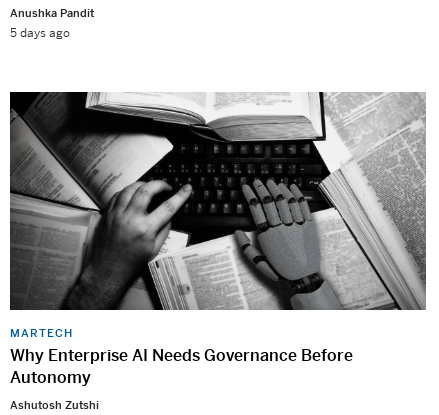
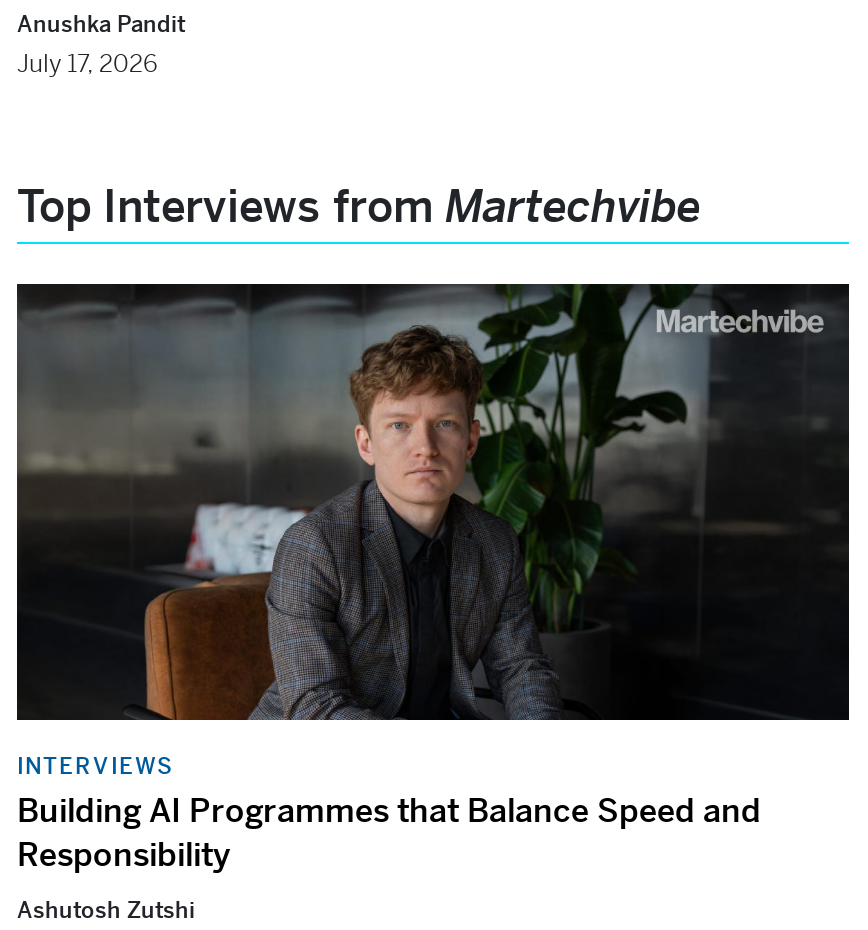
[10,25,70,41] 5 days ago -> [17,48,701,234] July 17, 2026 | Top Interviews from Martechvibe
[10,92,426,388] [image] | MARTECH | Why Enterprise AI Needs Governance Before | Autonomy -> [17,282,849,877] [image] | INTERVIEWS | Building AI Programmes that Balance Speed and | Responsibility

